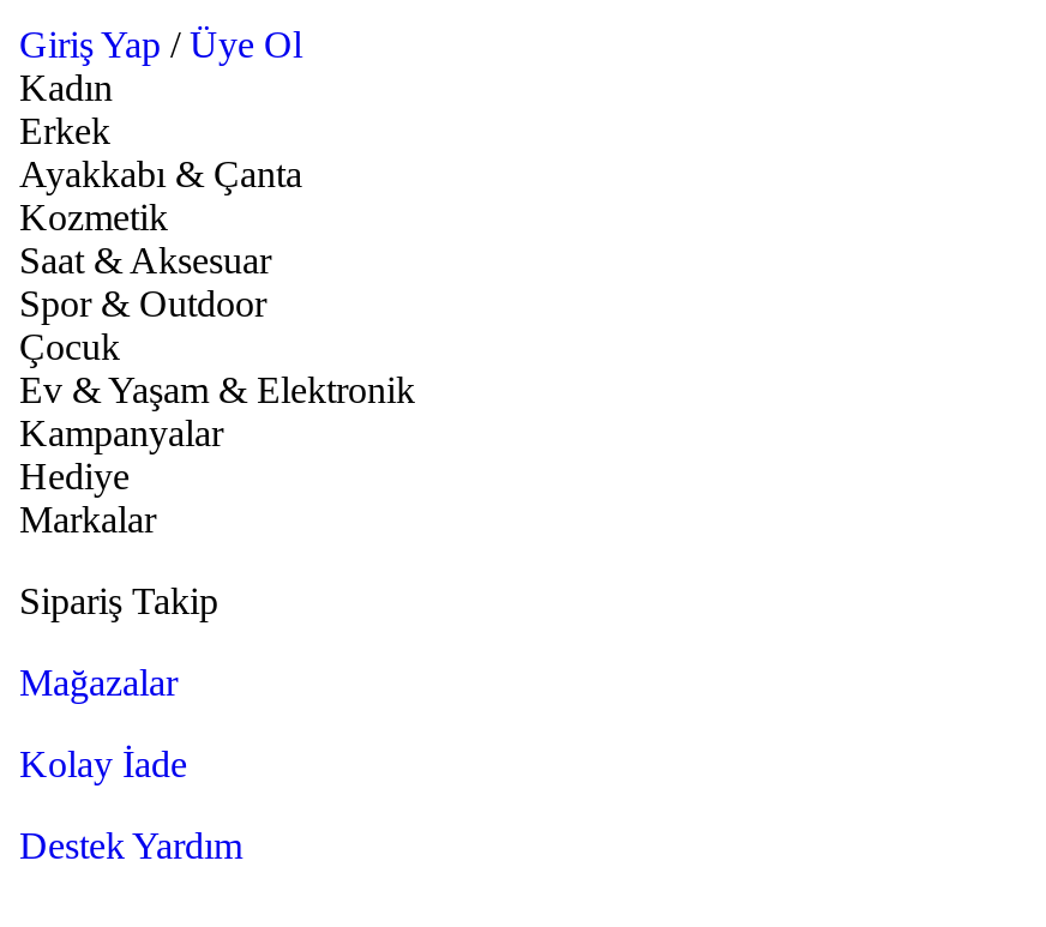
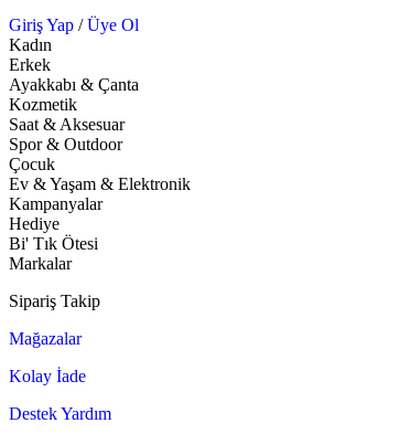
none -> [9,234,98,253] Bi' Tık Ötesi

